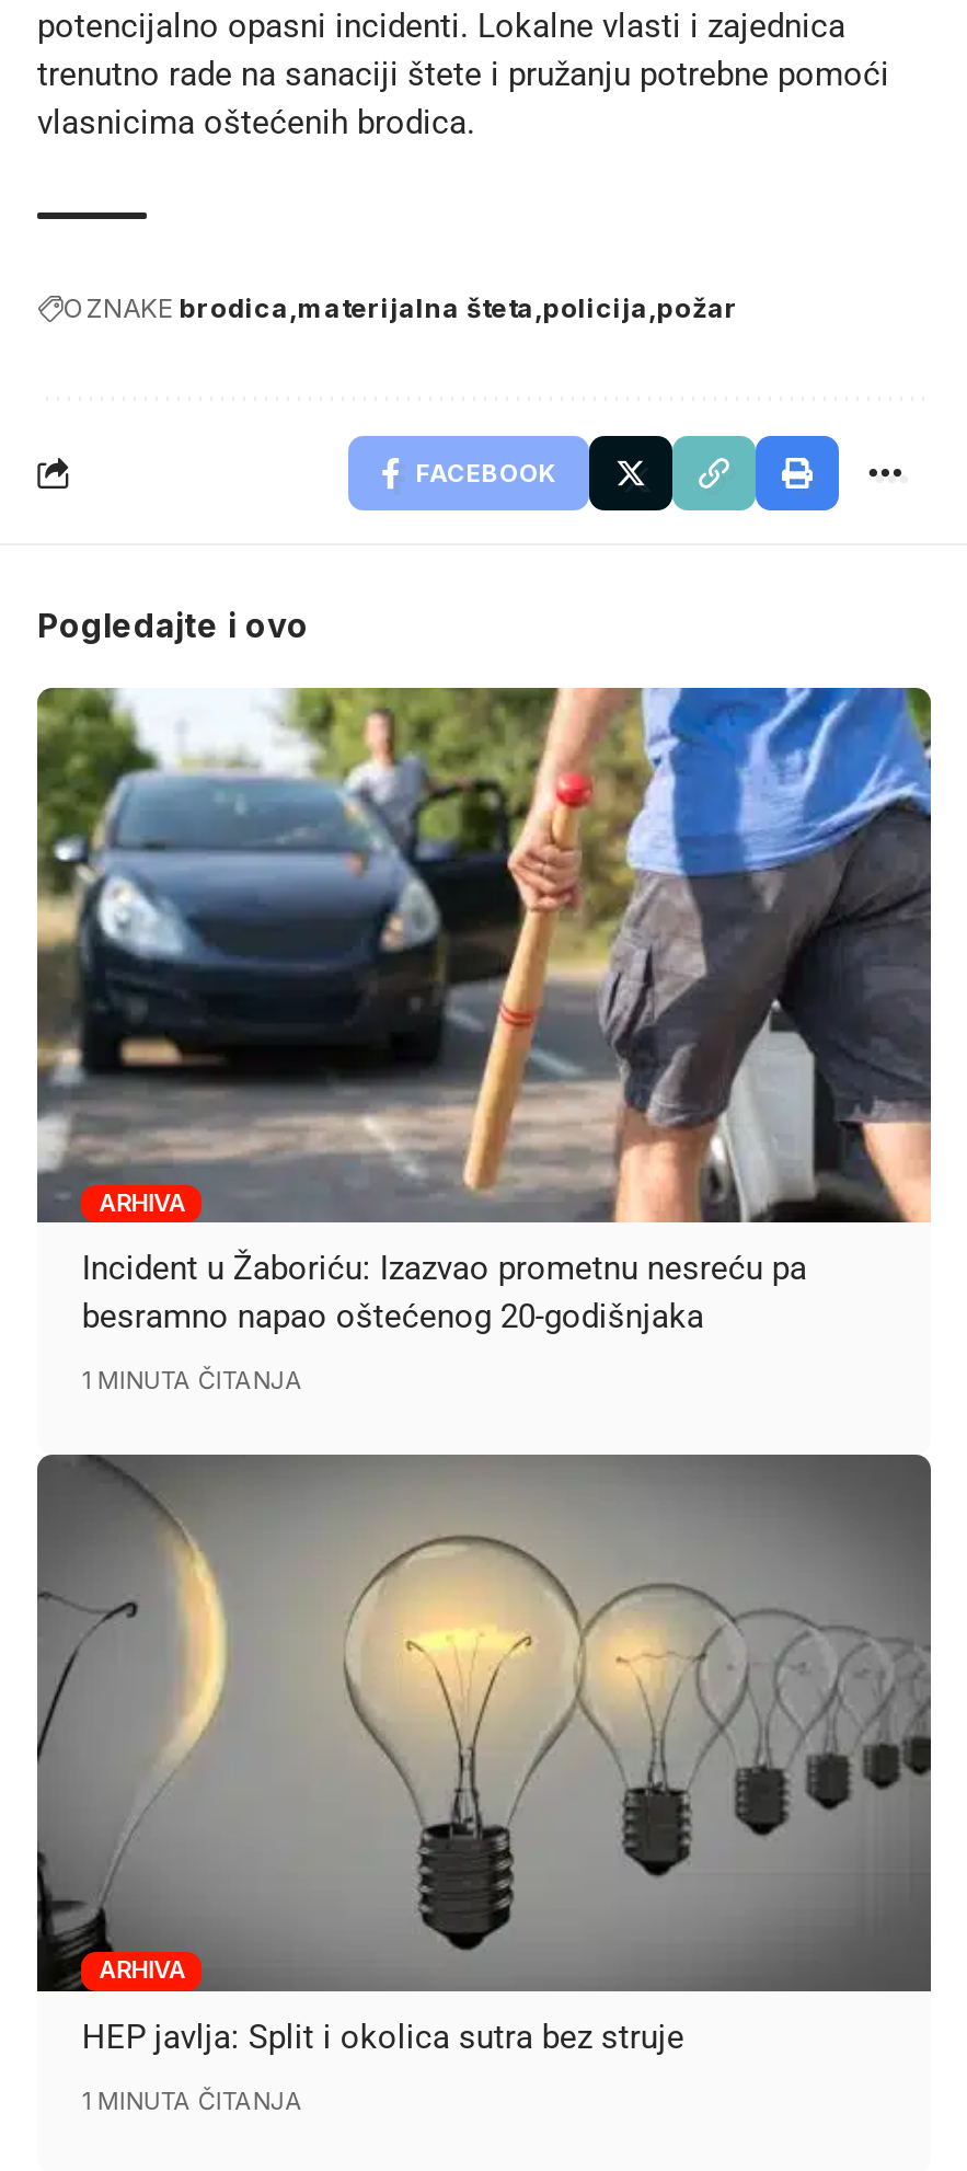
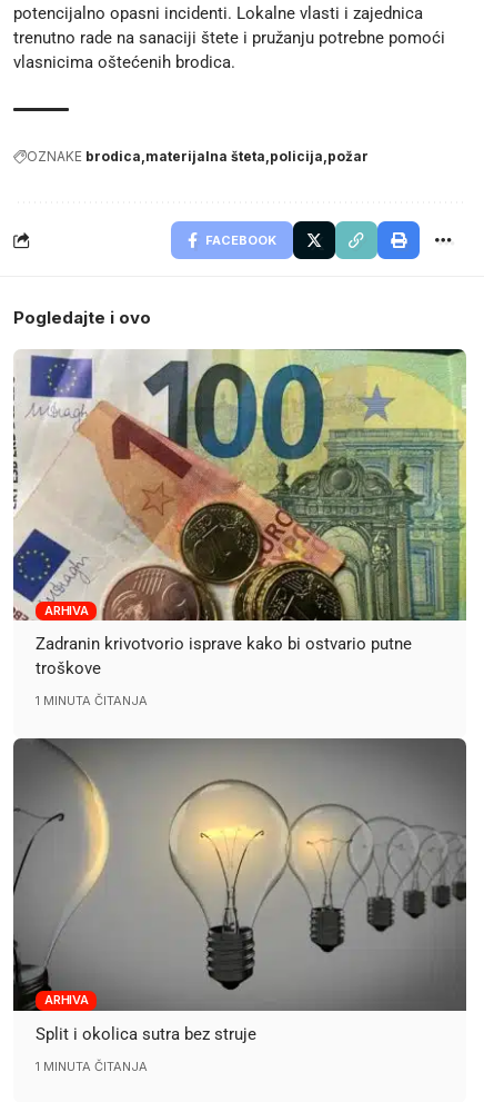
[35,686,933,1337] [image] | Incident u Žaboriću: Izazvao prometnu nesreću pa | besramno napao oštećenog 20-godišnjaka -> [12,348,467,679] [image] | Zadranin krivotvorio isprave kako bi ostvario putne | troškove
[82,2017,684,2056] HEP javlja: Split i okolica sutra bez struje -> [36,1024,257,1044] Split i okolica sutra bez struje

